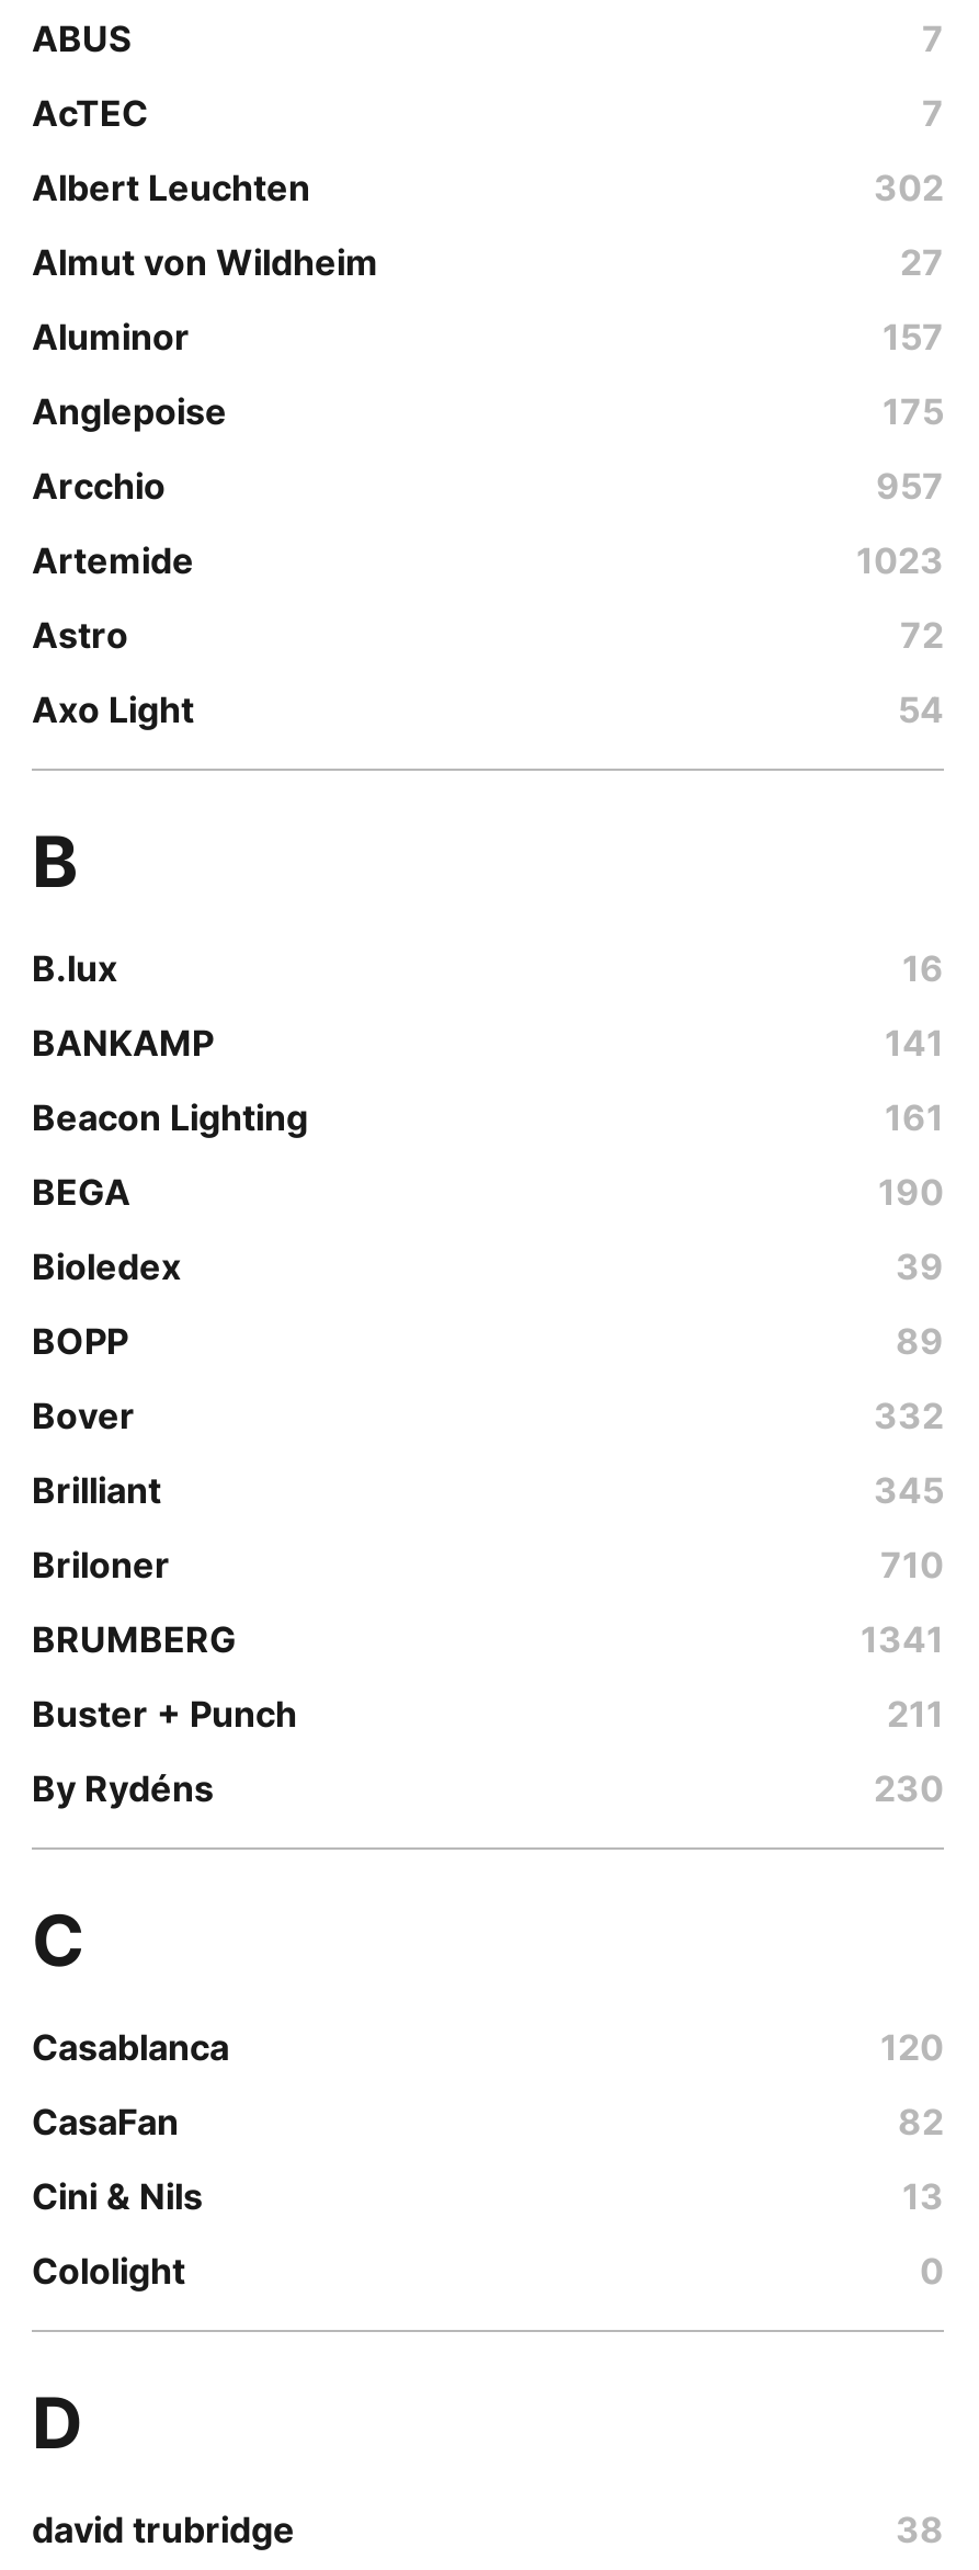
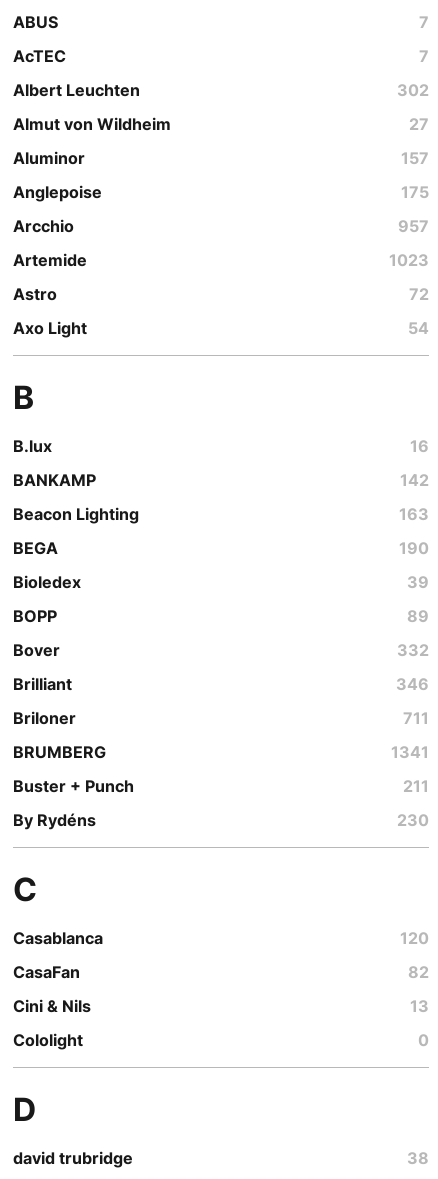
[885,1020,944,1064] 141 -> [400,470,429,490] 142
[885,1094,944,1138] 161 -> [399,504,429,524] 163
[874,1467,944,1511] 345 -> [396,674,429,694] 346
[880,1542,944,1586] 710 -> [403,708,429,728] 711

